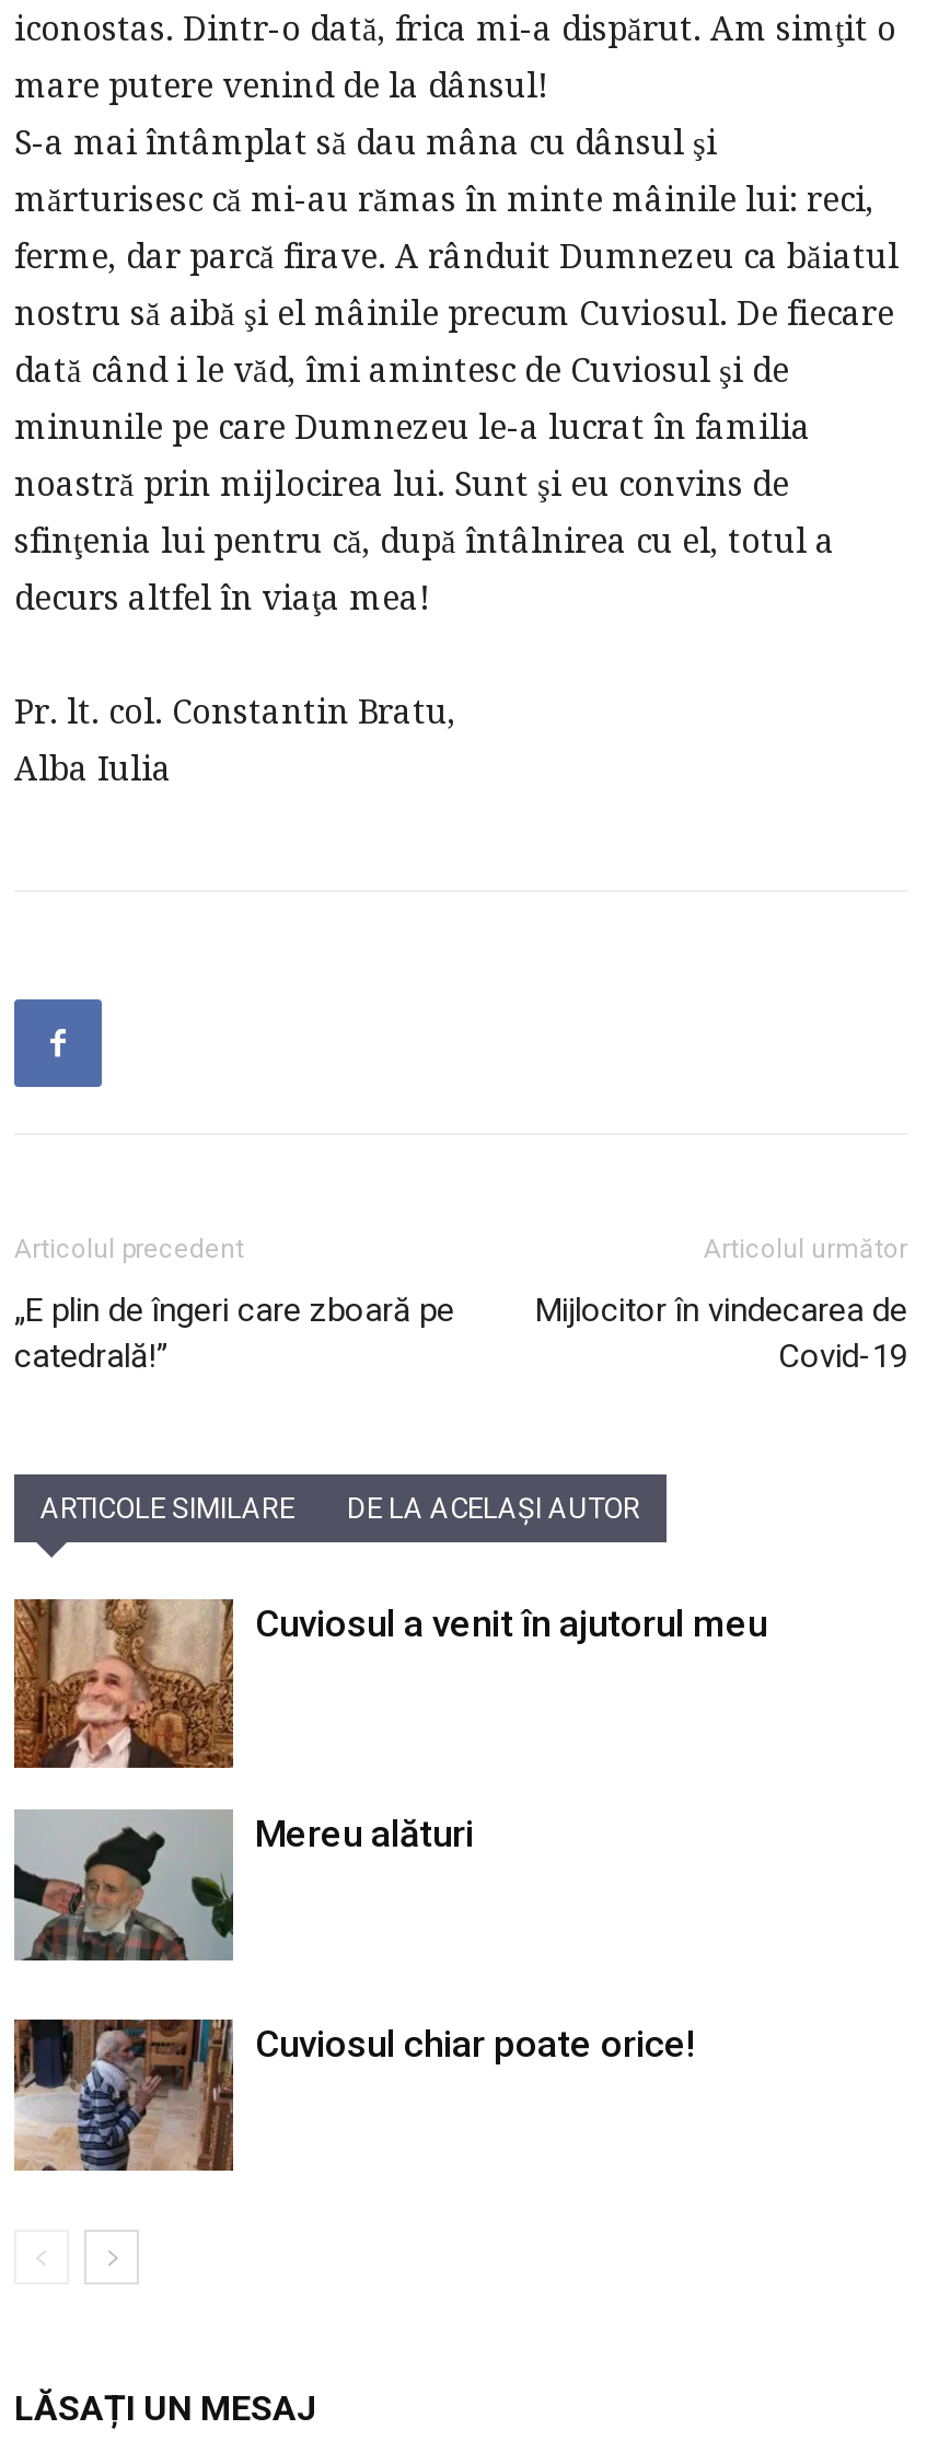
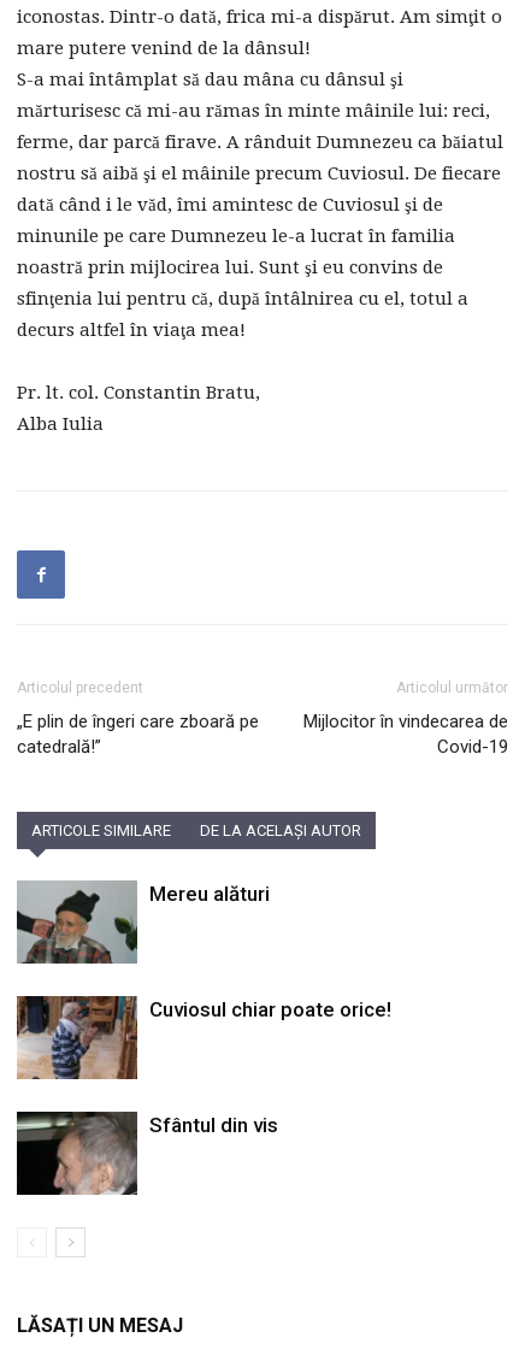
[12,1597,767,1770] [image] | Cuviosul a venit în ajutorul meu -> none
moved [14,1812,695,2066] -> [17,882,391,1021]: [image] | Mereu alături | Cuviosul chiar poate orice!
moved [10,2015,237,2175] -> [14,994,140,1082]: [image]
none -> [16,1110,278,1196] [image] | Sfântul din vis

